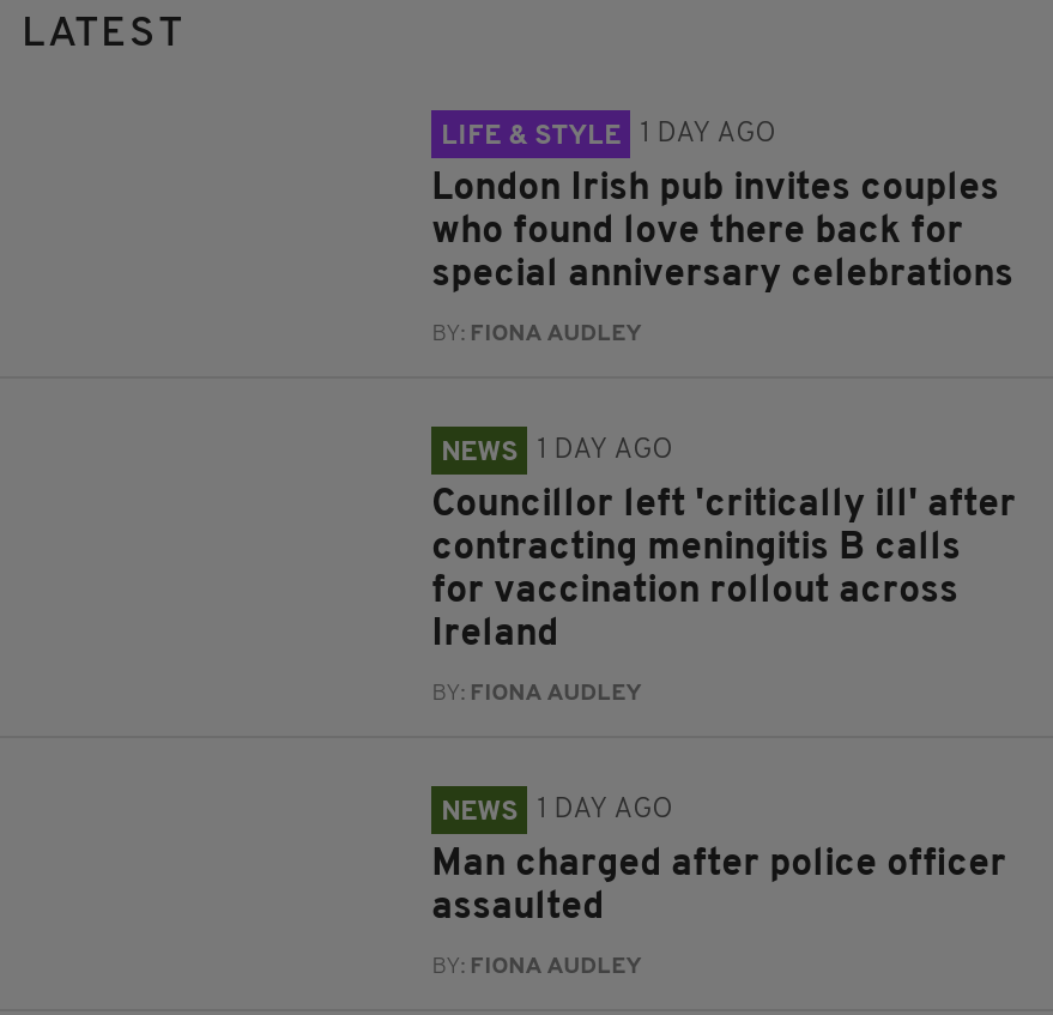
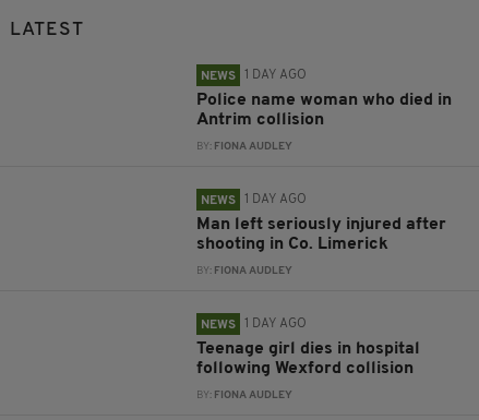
[441,121,621,150] LIFE & STYLE -> [201,69,236,82] NEWS
[432,169,1014,294] London Irish pub invites couples | who found love there back for | special anniversary celebrations -> [197,91,452,128] Police name woman who died in | Antrim collision
[432,485,1016,653] Councillor left 'critically ill' after | contracting meningitis B calls | for vaccination rollout across | Ireland -> [197,215,446,253] Man left seriously injured after | shooting in Co. Limerick
[432,845,1007,926] Man charged after police officer | assaulted -> [197,340,420,377] Teenage girl dies in hospital | following Wexford collision

